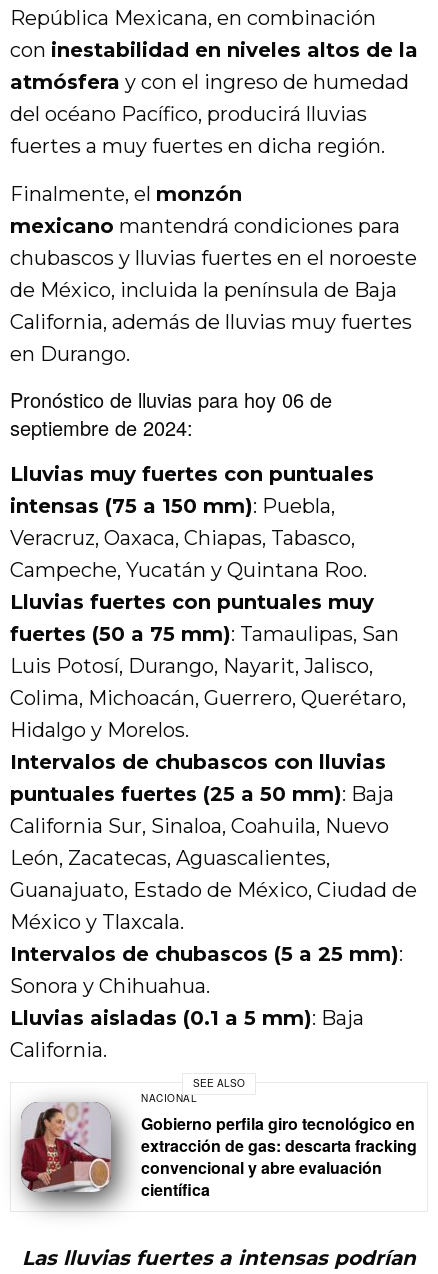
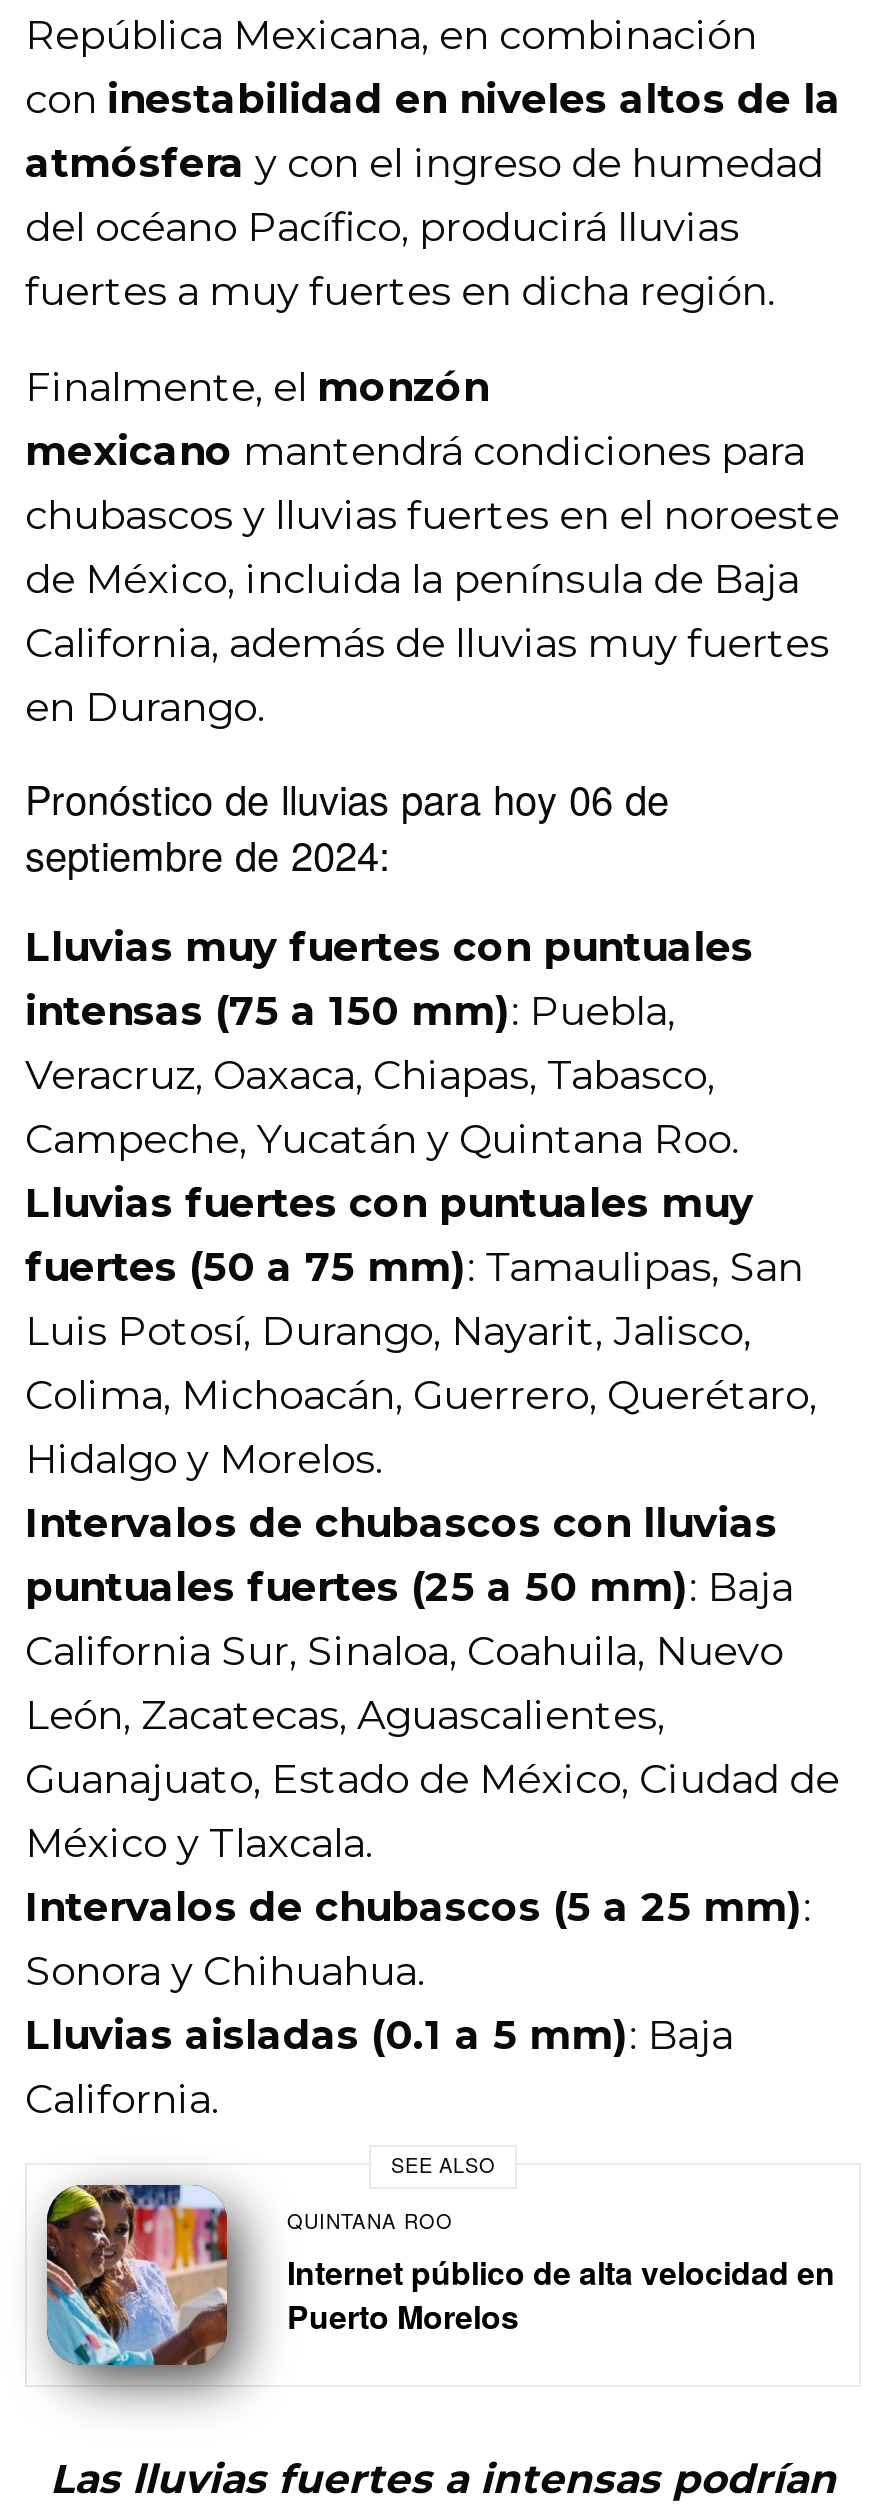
[20,1090,417,1212] [image] | NACIONAL | Gobierno perfila giro tecnológico en | extracción de gas: descarta fracking | convencional y abre evaluación | científica -> [45,2181,835,2401] [image] | QUINTANA ROO | Internet público de alta velocidad en | Puerto Morelos

